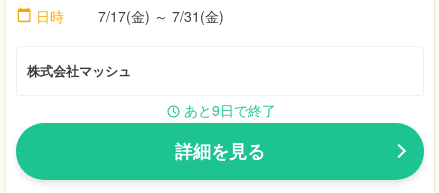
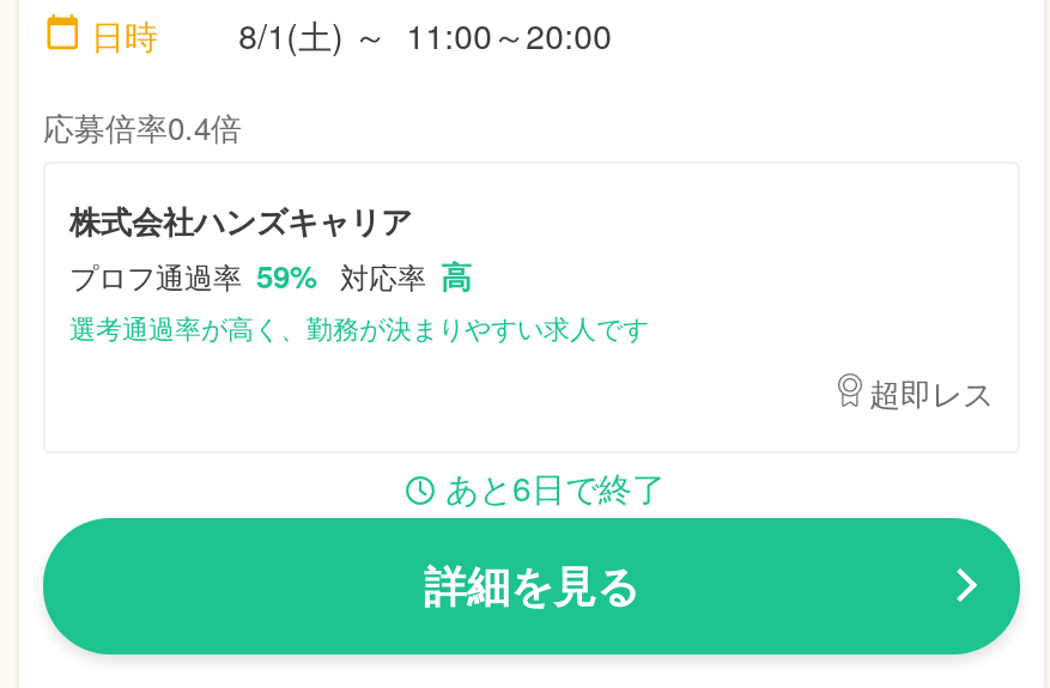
[27,6,276,120] 7/17(金) ～ 7/31(金) | 株式会社マッシュ | あと9日で終了 -> [43,10,994,510] 8/1(土) ～ 11:00～20:00 | 応募倍率0.4倍 | 株式会社ハンズキャリア | プロフ通過率 59% 対応率 高 | 選考通過率が高く、勤務が決まりやすい求人です | 超即レス | あと6日で終了

